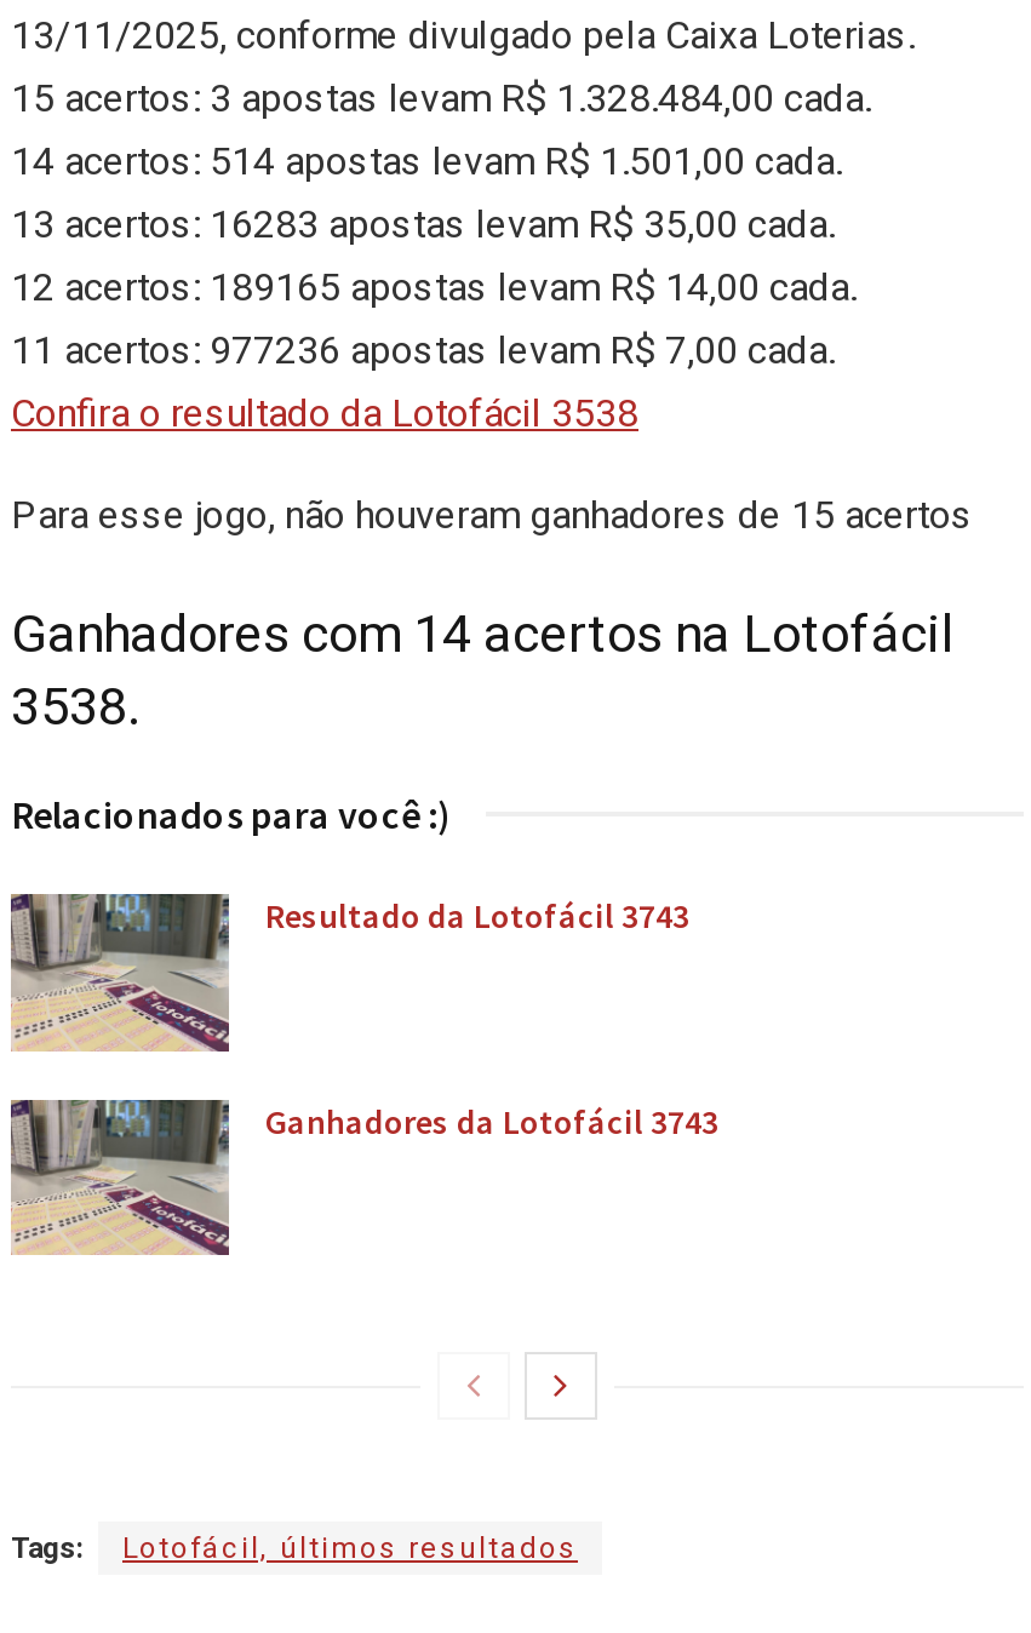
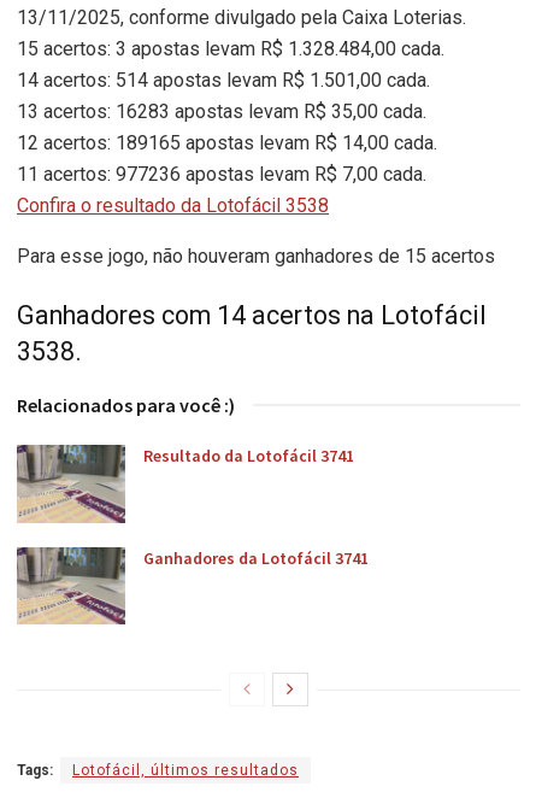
[265,895,689,938] Resultado da Lotofácil 3743 -> [143,445,354,467] Resultado da Lotofácil 3741
[265,1099,718,1142] Ganhadores da Lotofácil 3743 -> [143,547,369,568] Ganhadores da Lotofácil 3741

